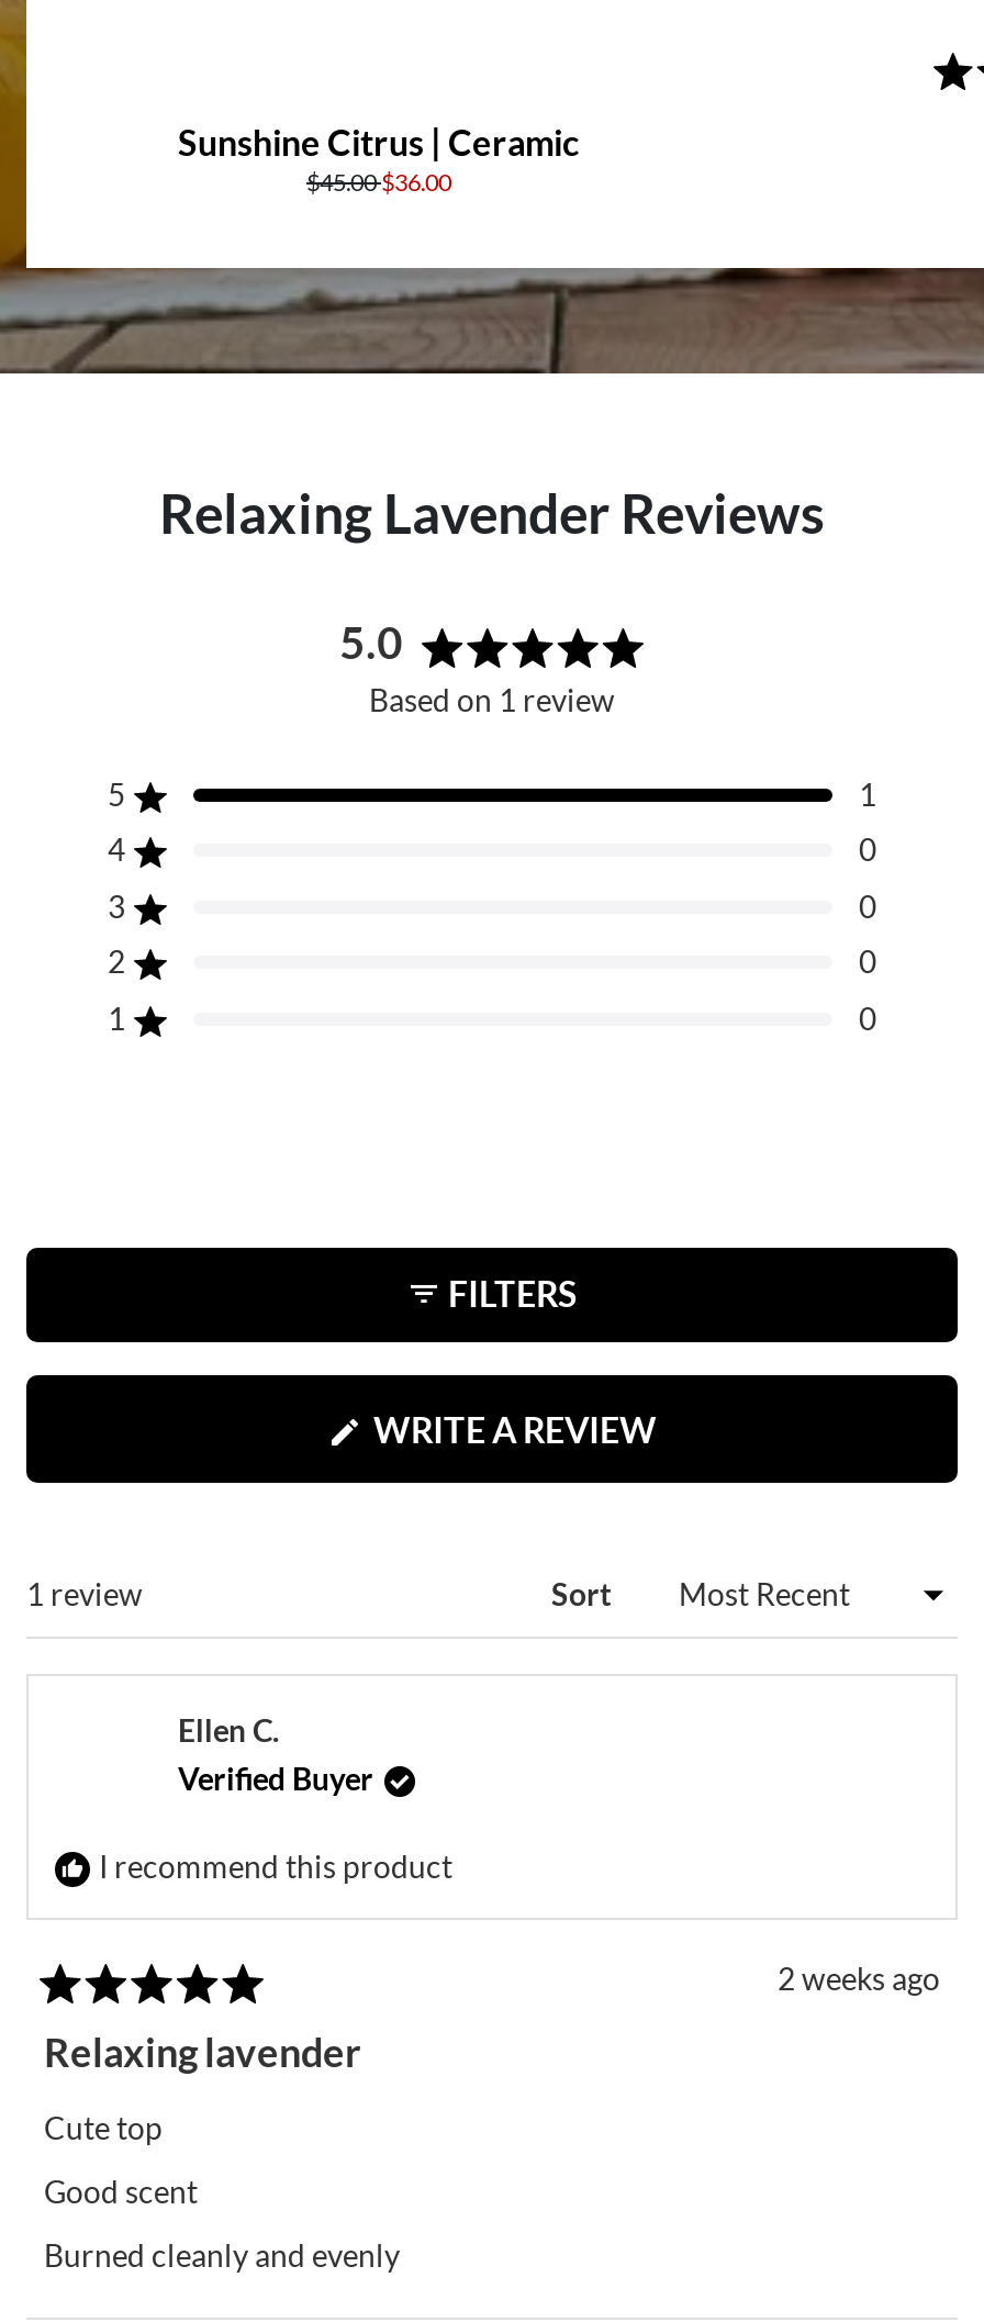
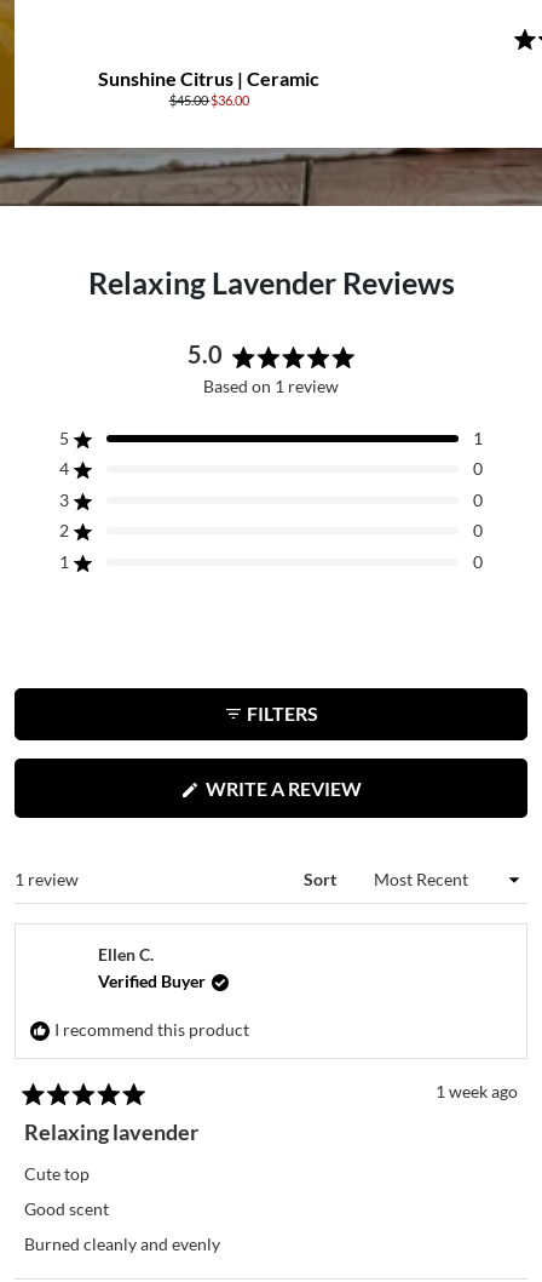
[778,1961,940,1998] 2 weeks ago -> [436,1081,518,1102] 1 week ago

